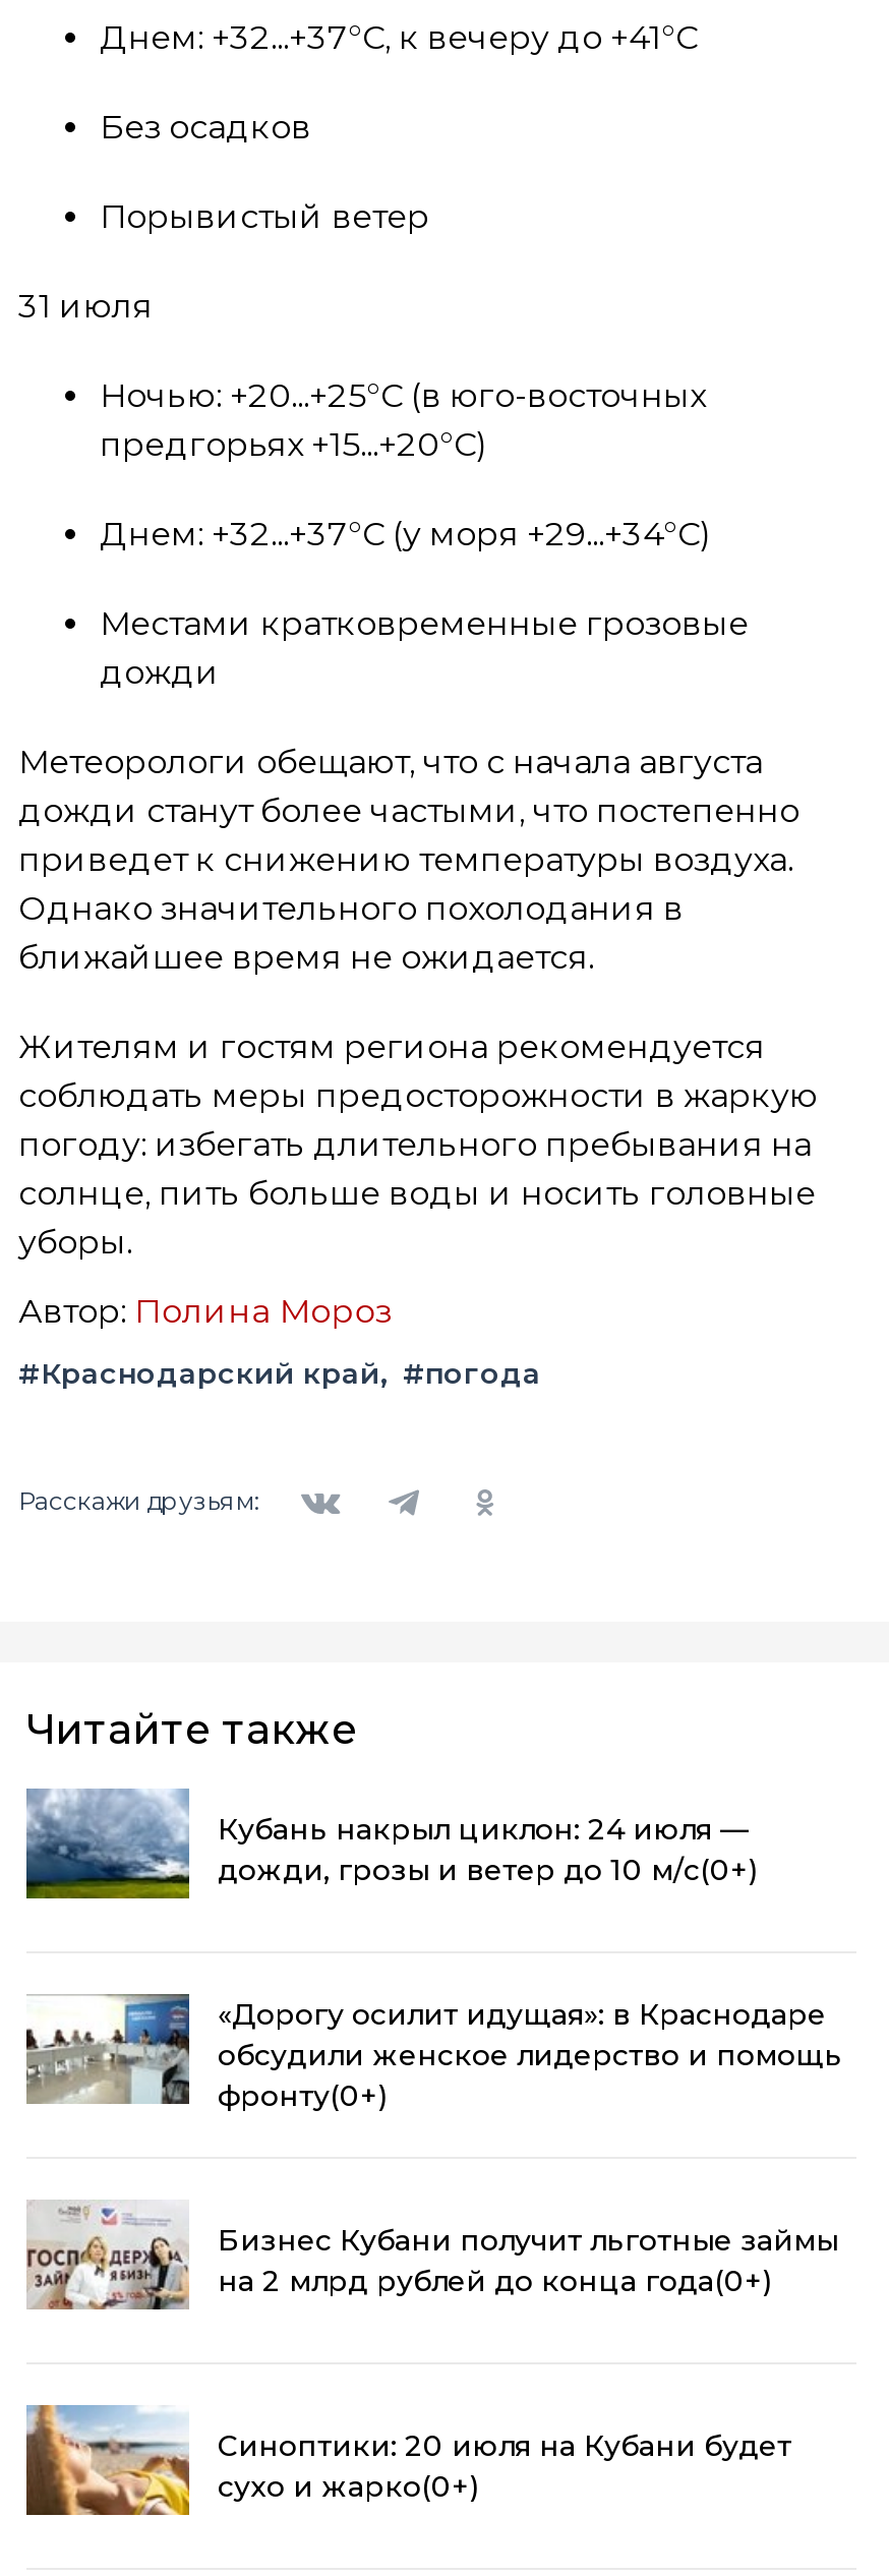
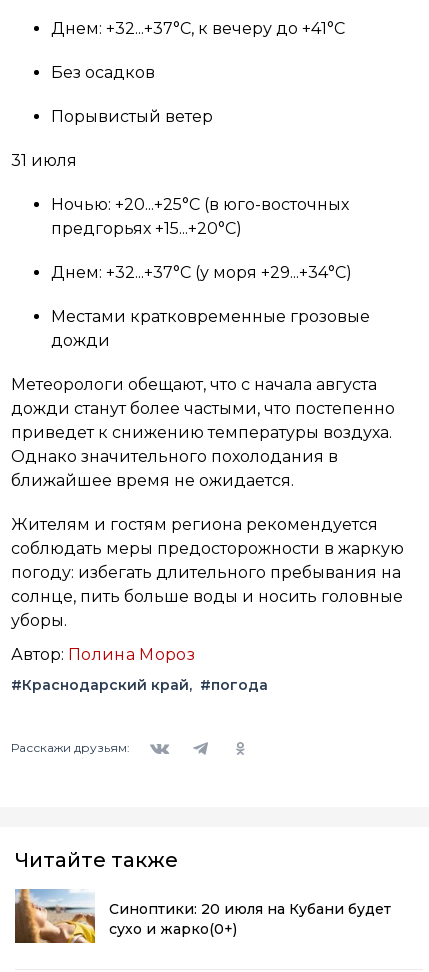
[24,1787,757,1900] [image] | Кубань накрыл циклон: 24 июля — | дожди, грозы и ветер до 10 м/с(0+) -> none
[24,1992,842,2113] [image] | «Дорогу осилит идущая»: в Краснодаре | обсудили женское лидерство и помощь | фронту(0+) -> none
[24,2200,838,2311] [image] | Бизнес Кубани получит льготные займы | на 2 млрд рублей до конца года(0+) -> none

